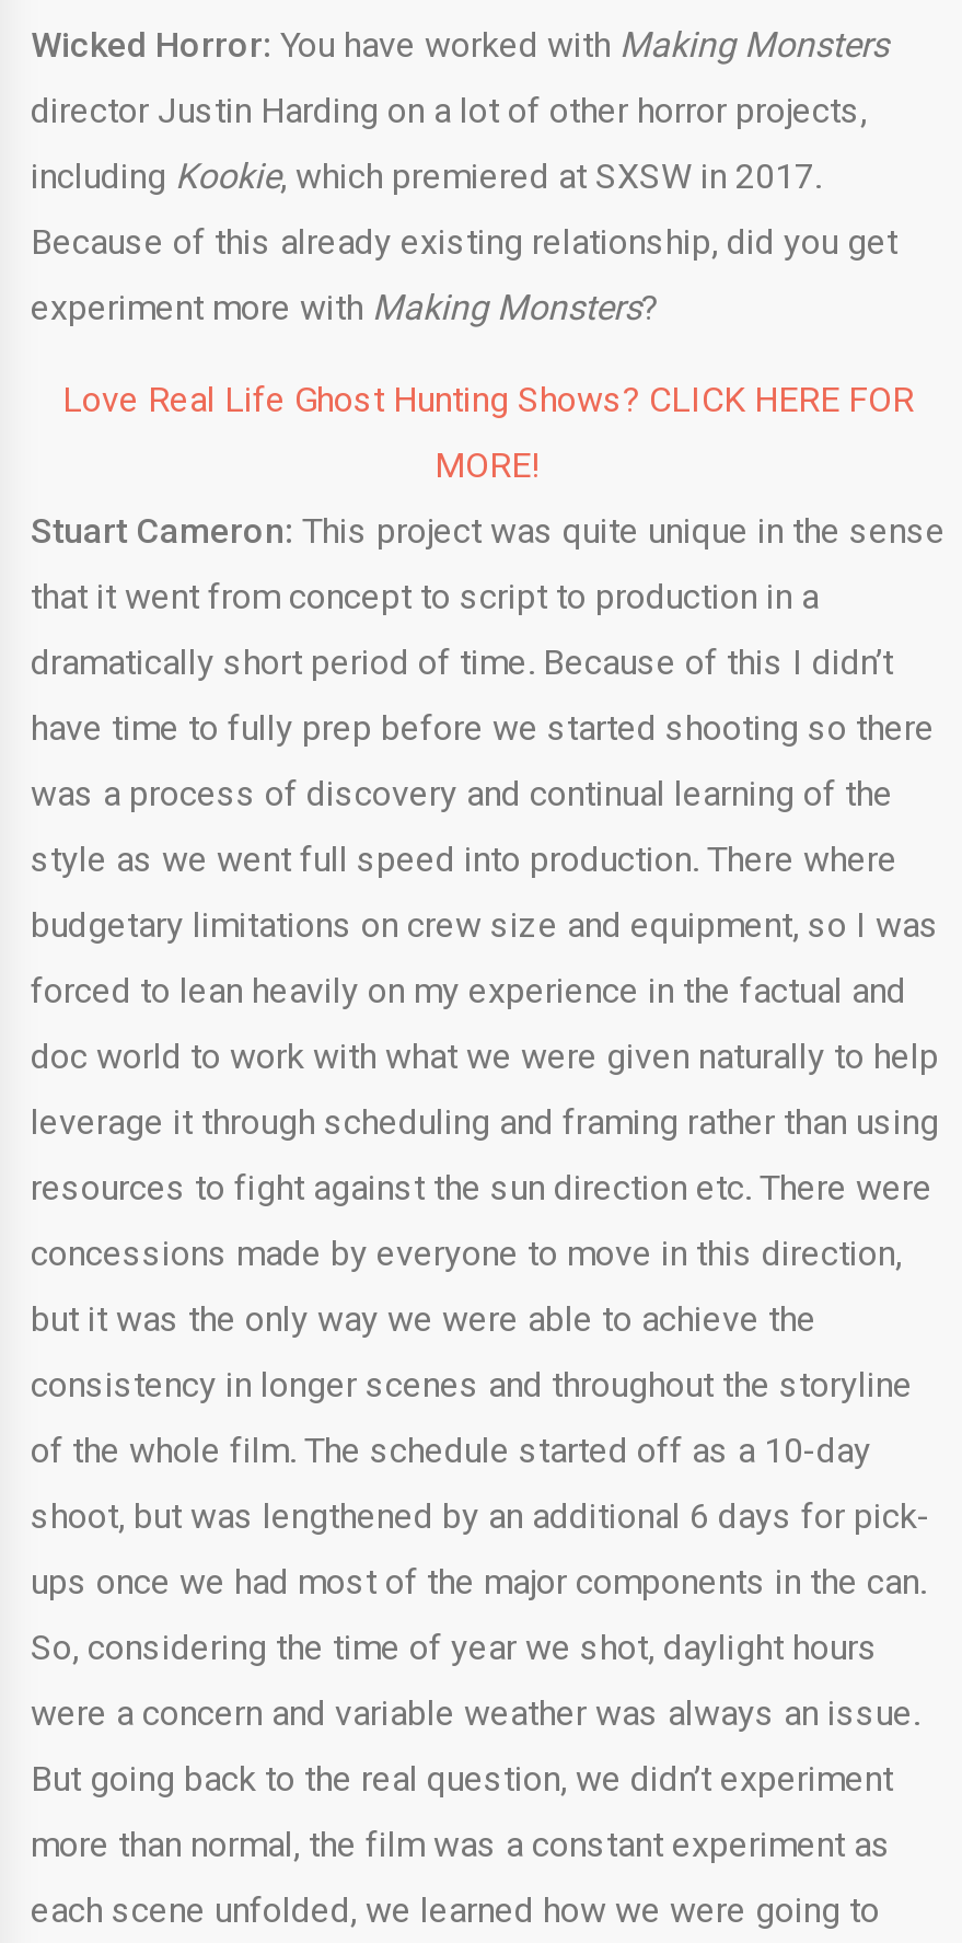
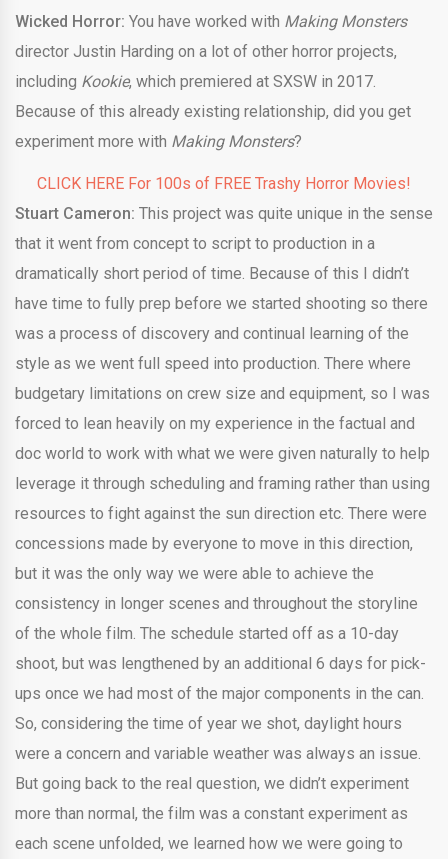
[62,379,914,486] Love Real Life Ghost Hunting Shows? CLICK HERE FOR | MORE! -> [37,174,411,193] CLICK HERE For 100s of FREE Trashy Horror Movies!

